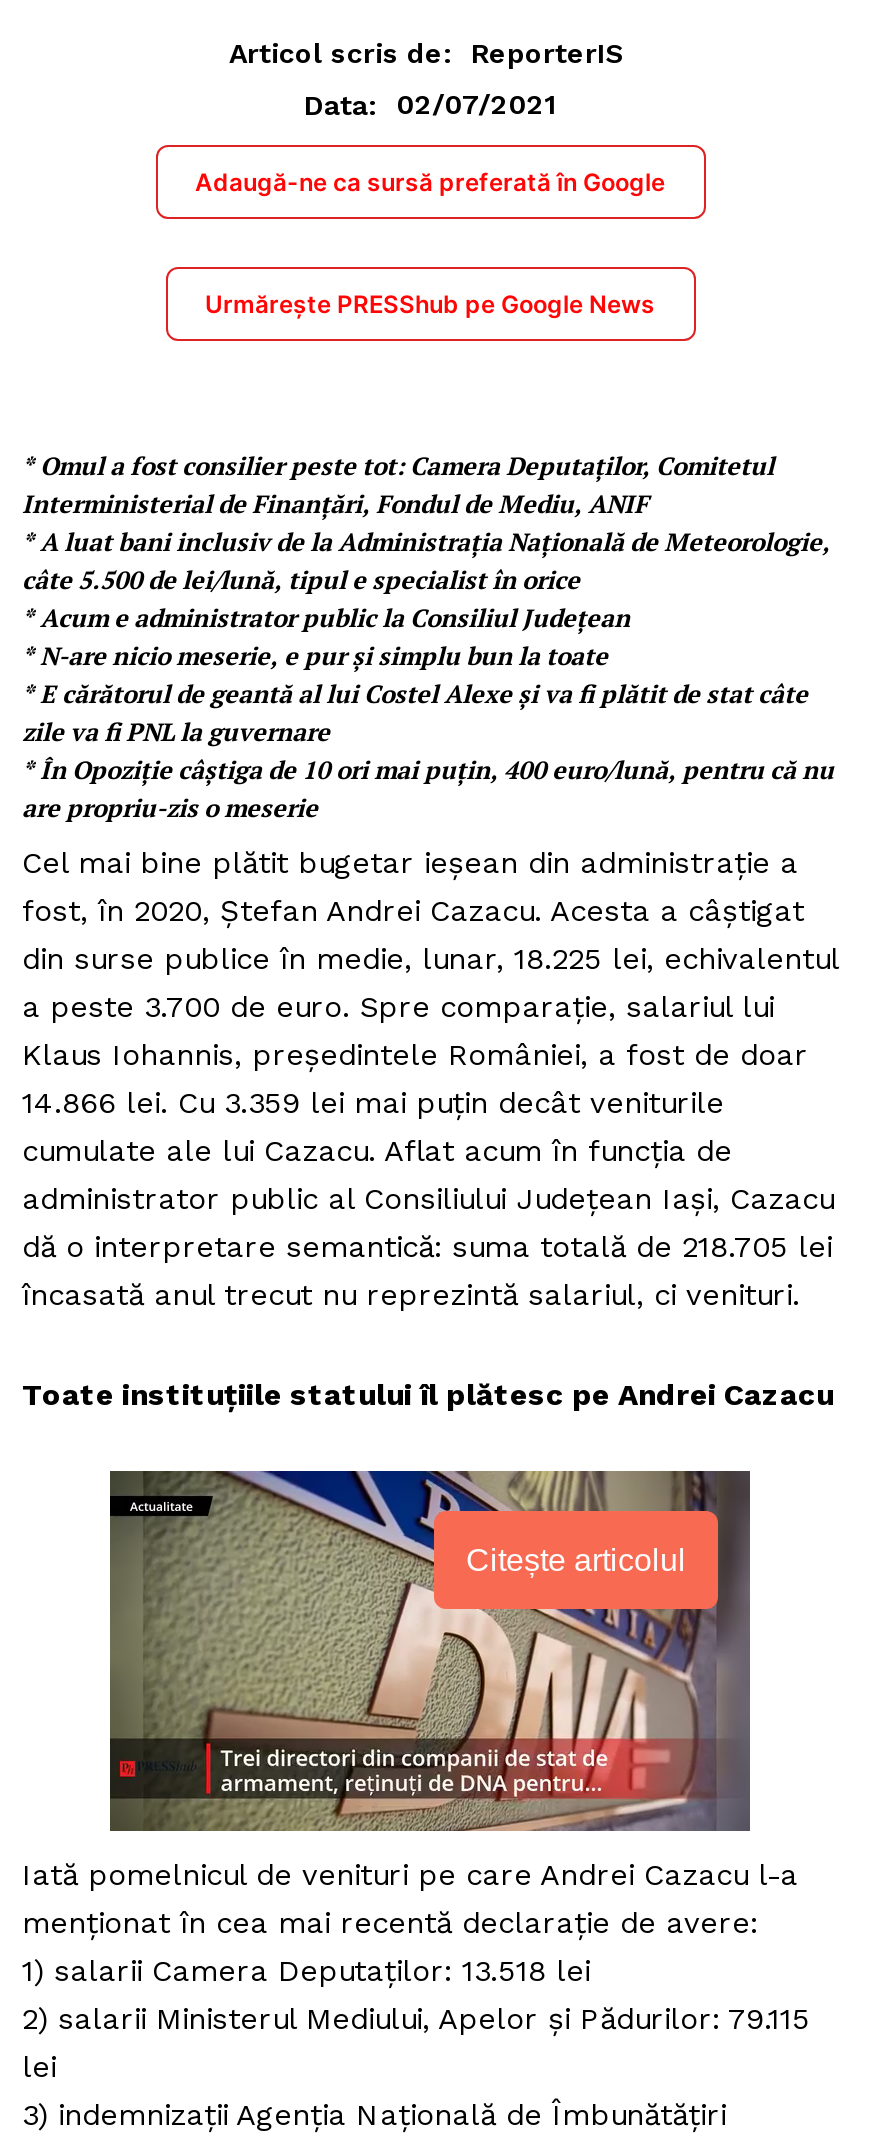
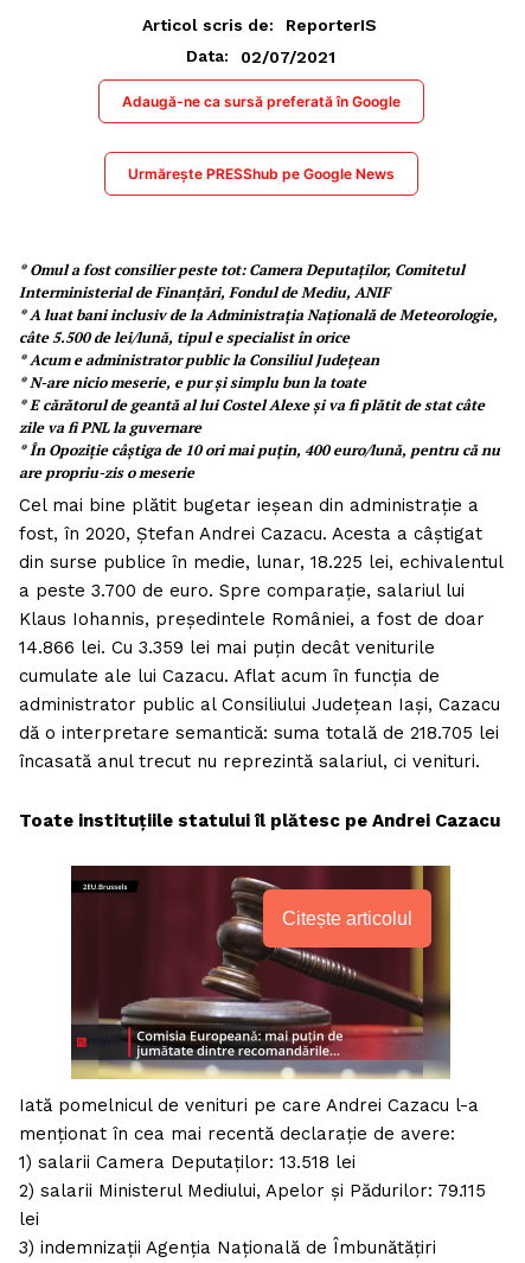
[108,1468,752,1832] [image] -> [70,865,450,1079] [image]

